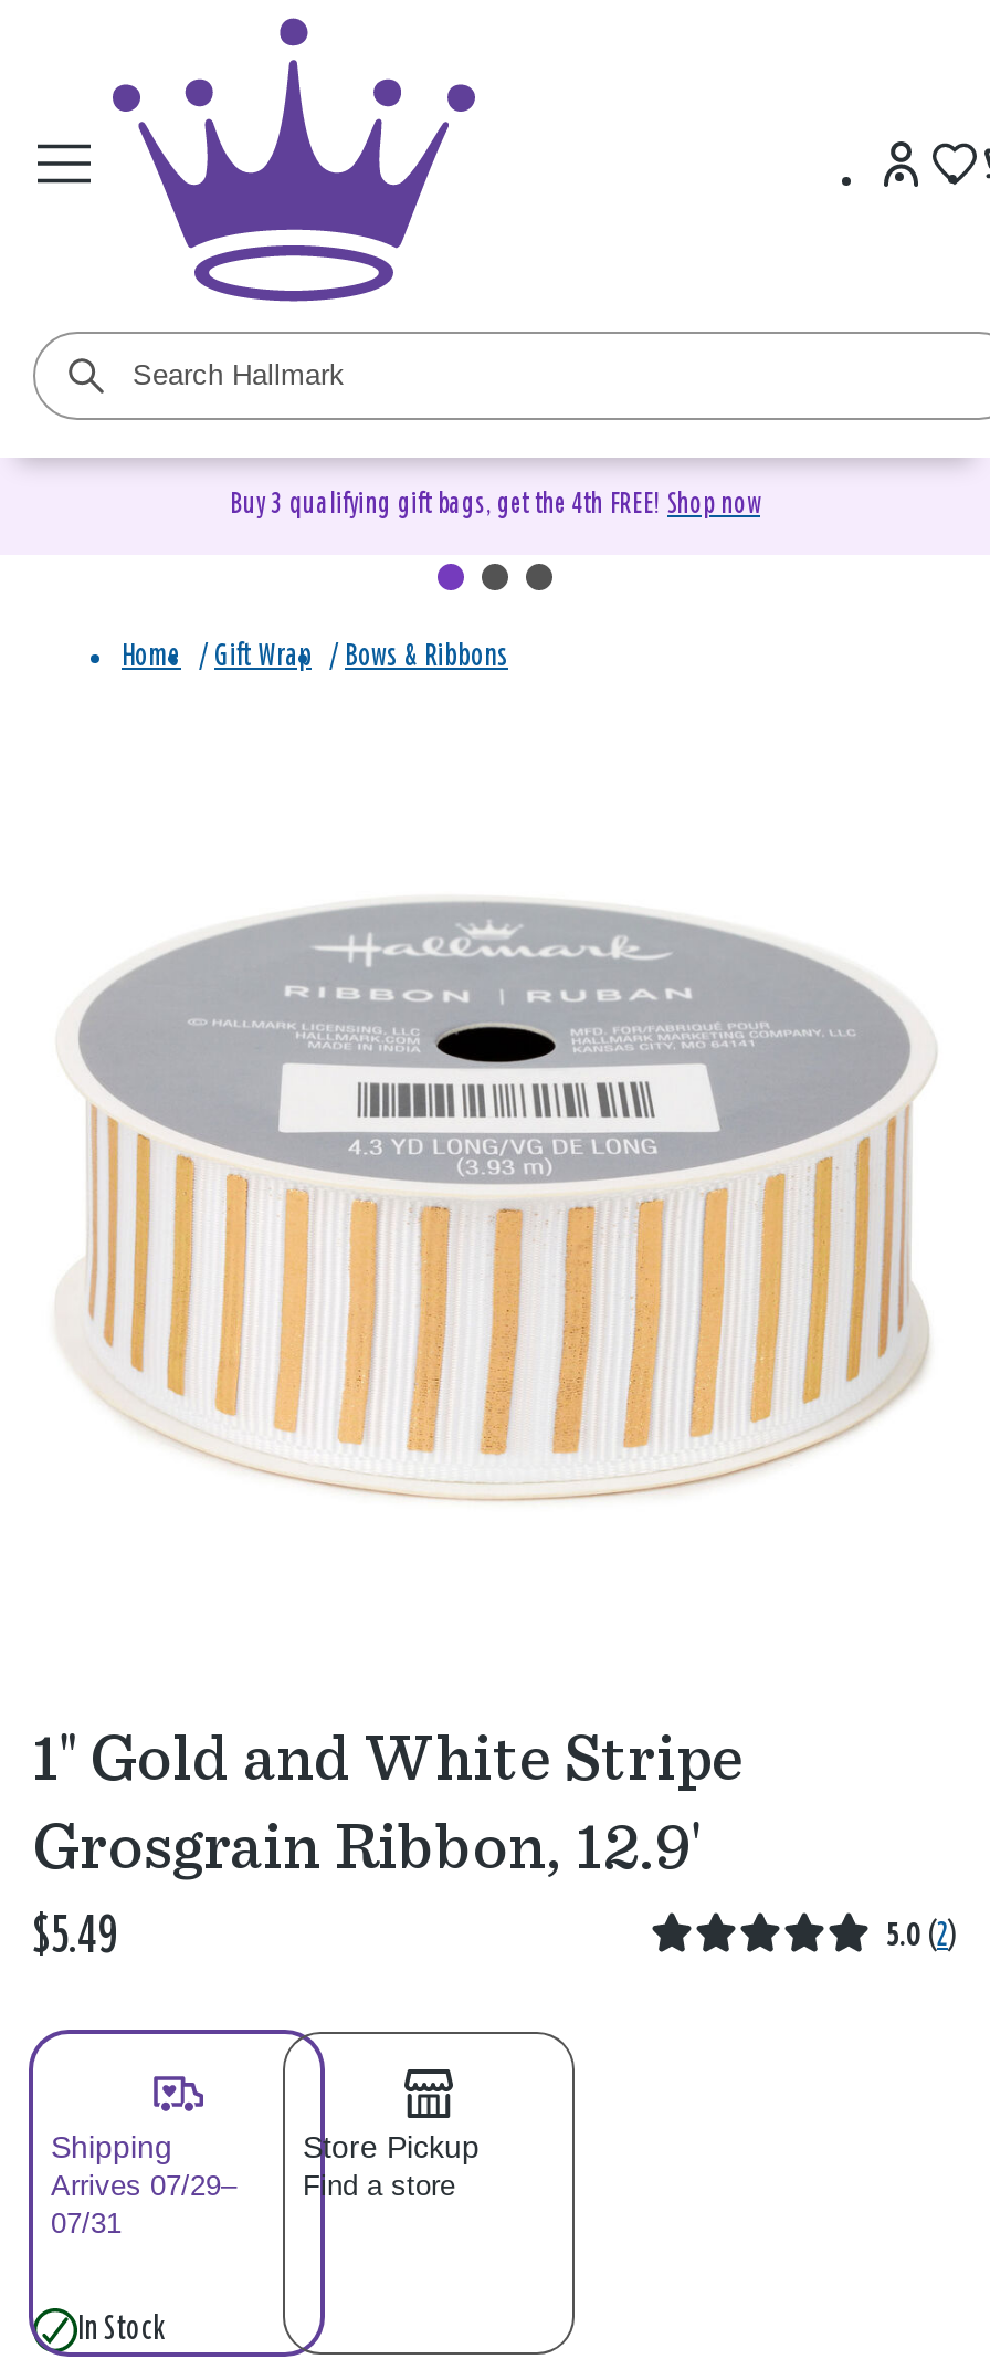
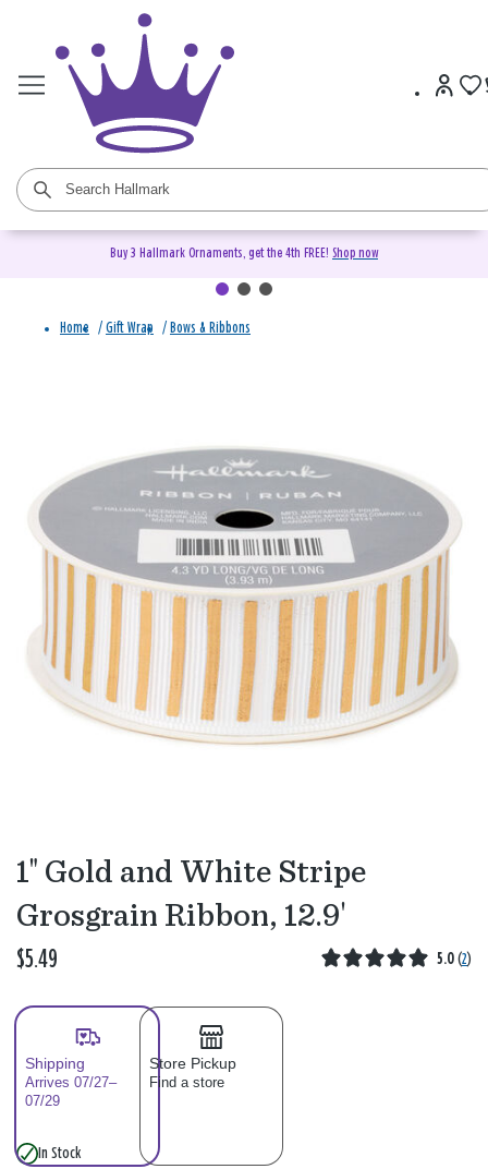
[230,491,760,520] Buy 3 qualifying gift bags, get the 4th FREE! Shop now -> [110,247,378,261] Buy 3 Hallmark Ornaments, get the 4th FREE! Shop now
[51,2169,455,2202] Arrives 07/29– Find a store -> [25,1074,224,1091] Arrives 07/27– Find a store
[51,2207,122,2240] 07/31 -> [25,1093,60,1109] 07/29

